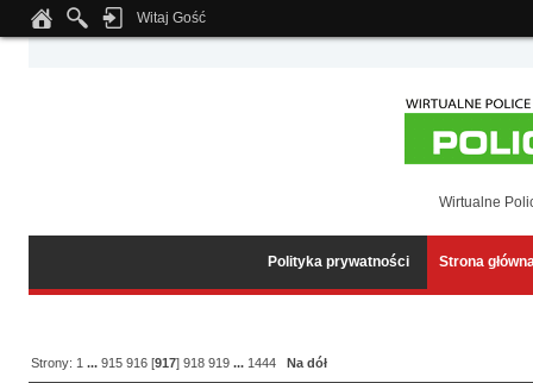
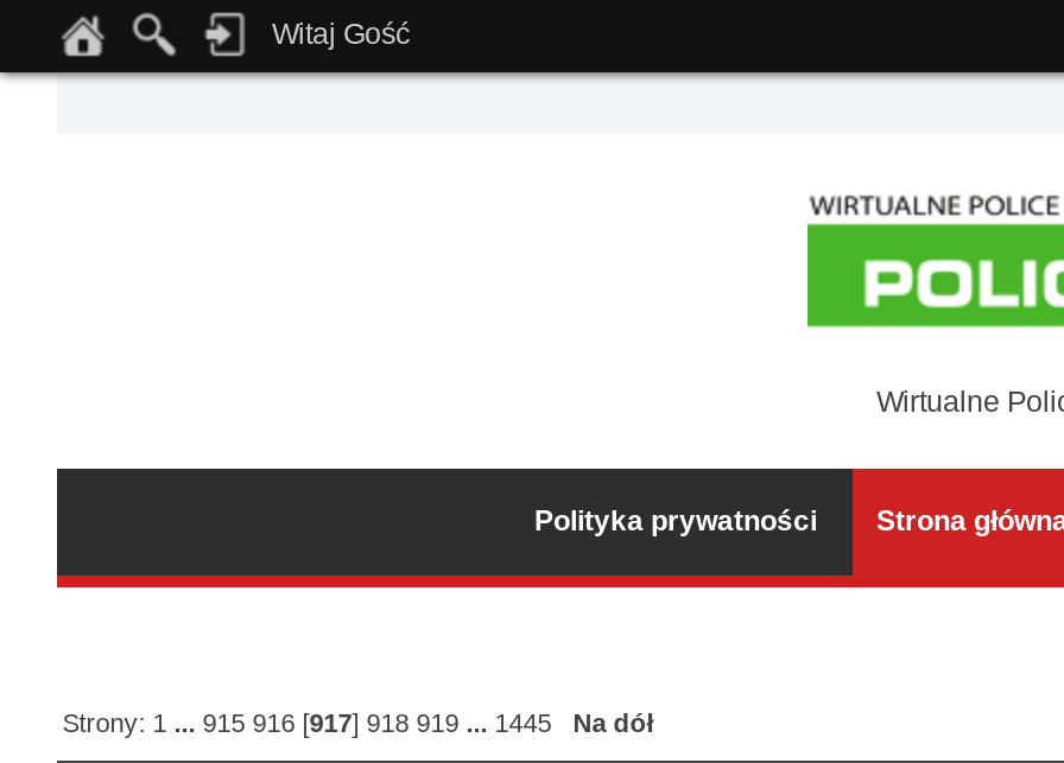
[31,356,327,370] Strony: 1 ... 915 916 [917] 918 919 ... 1444 Na dół -> [62,708,654,737] Strony: 1 ... 915 916 [917] 918 919 ... 1445 Na dół

